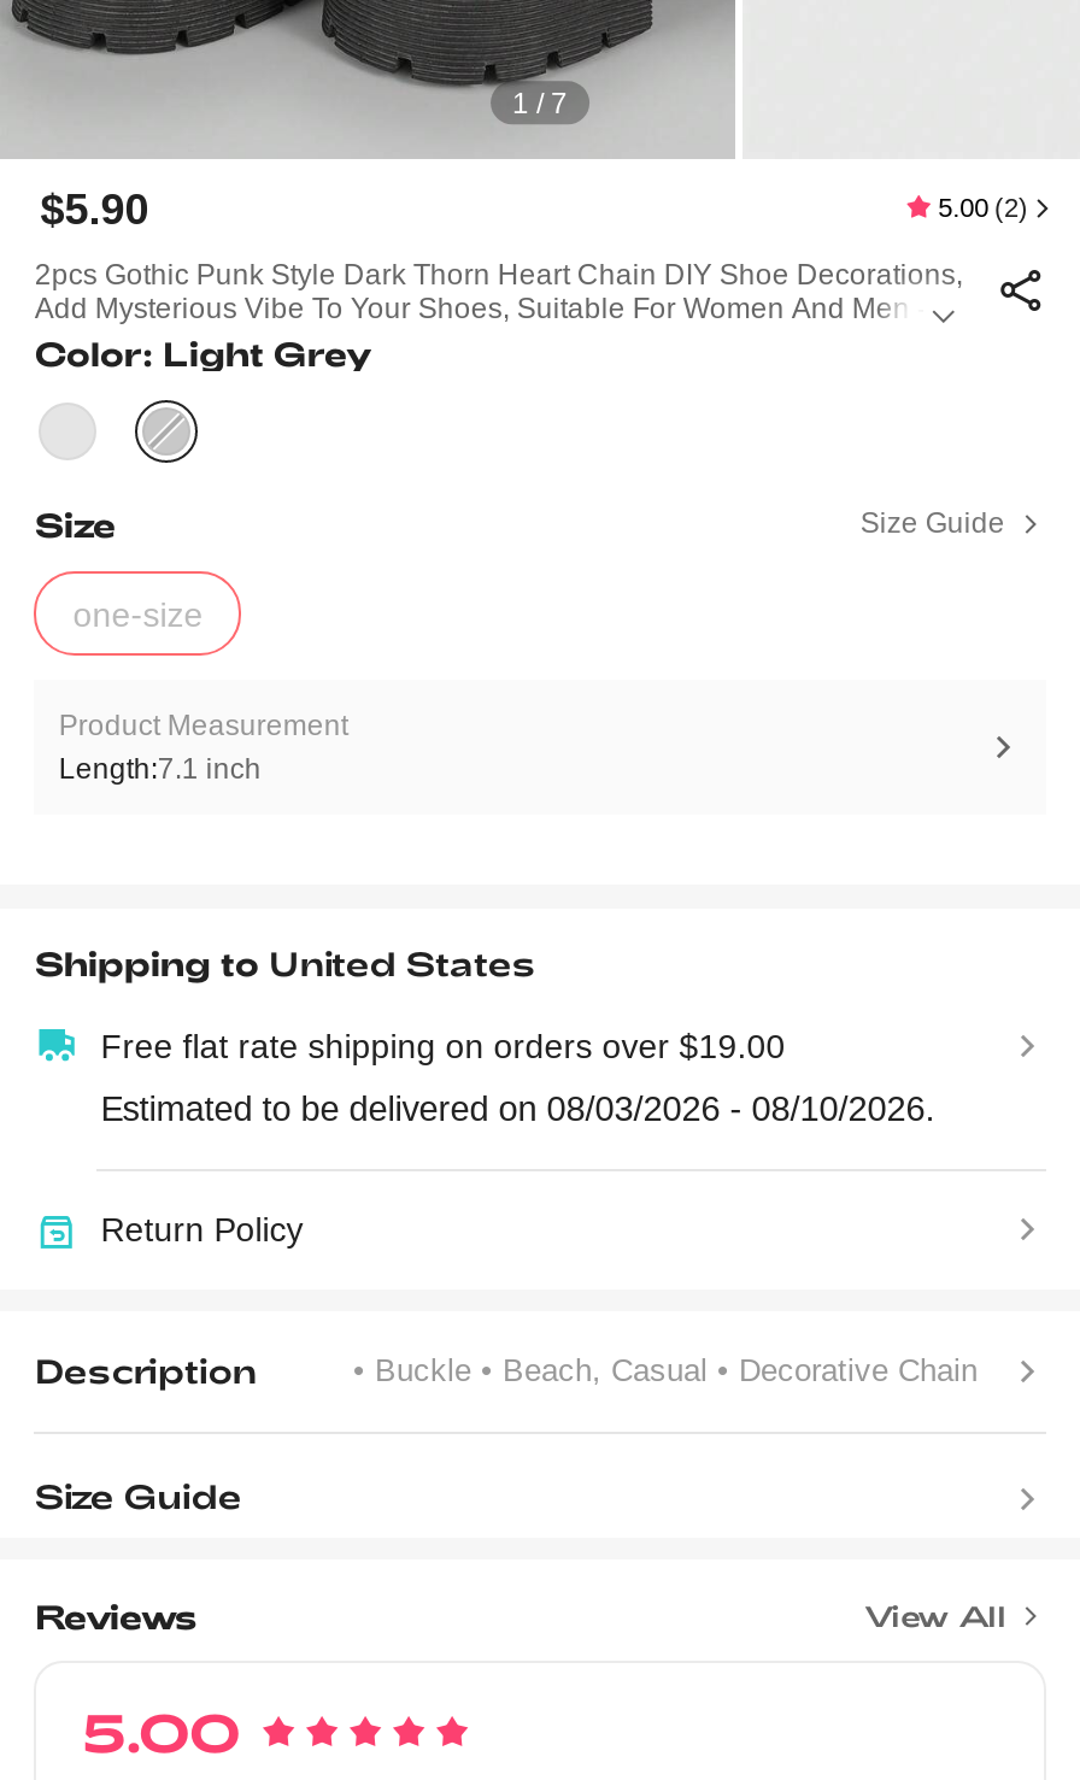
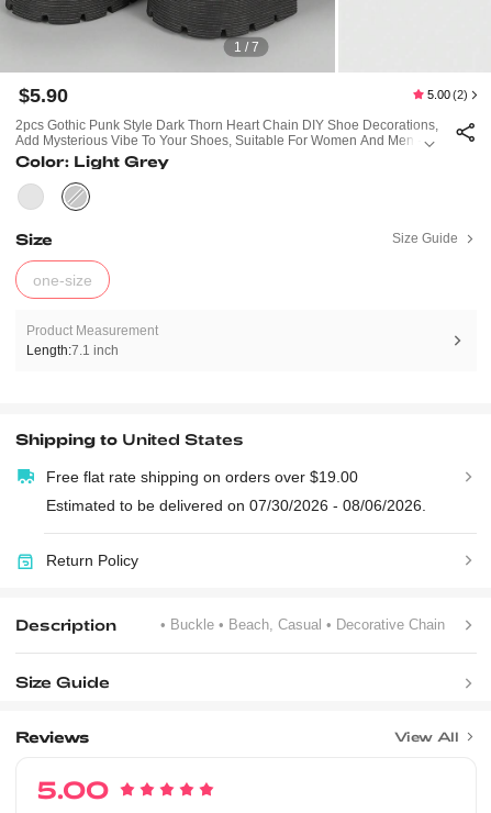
[101,1088,935,1127] Estimated to be delivered on 08/03/2026 - 08/10/2026. -> [46,496,426,514] Estimated to be delivered on 07/30/2026 - 08/06/2026.

